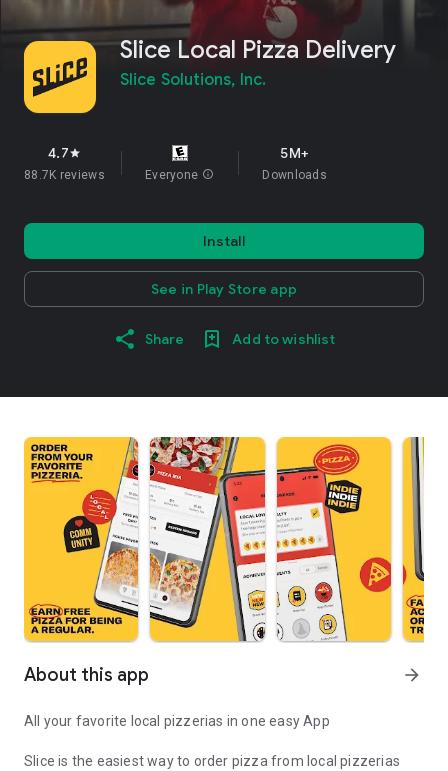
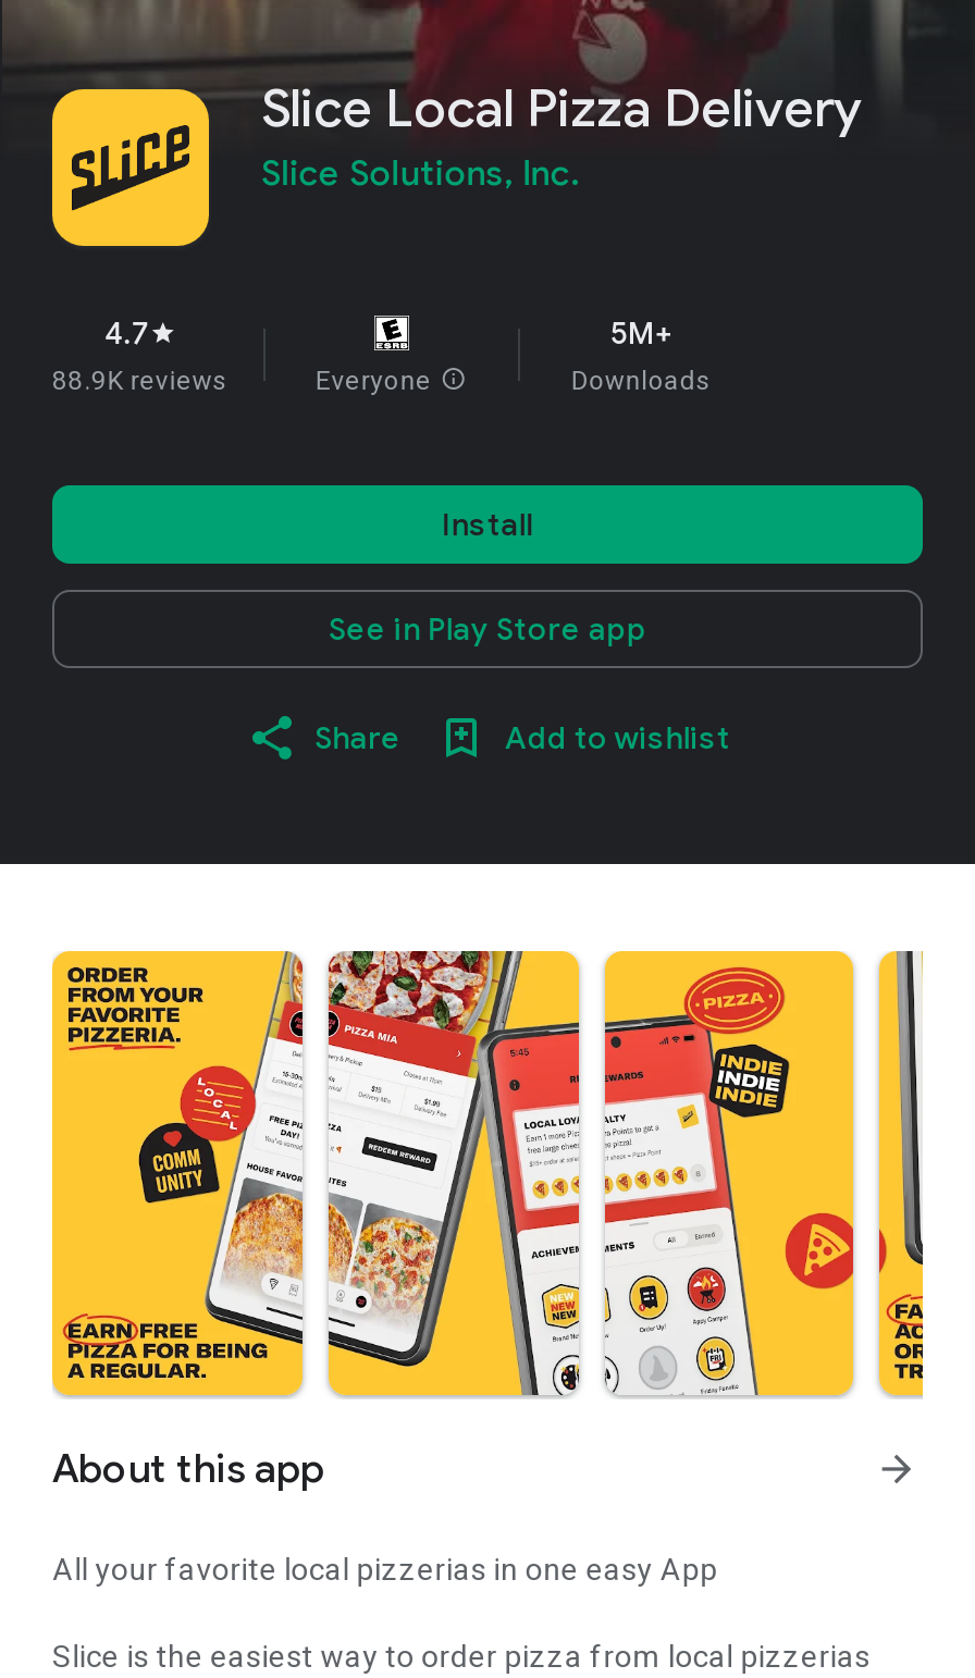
[24,168,105,182] 88.7K reviews -> [52,366,228,396] 88.9K reviews

